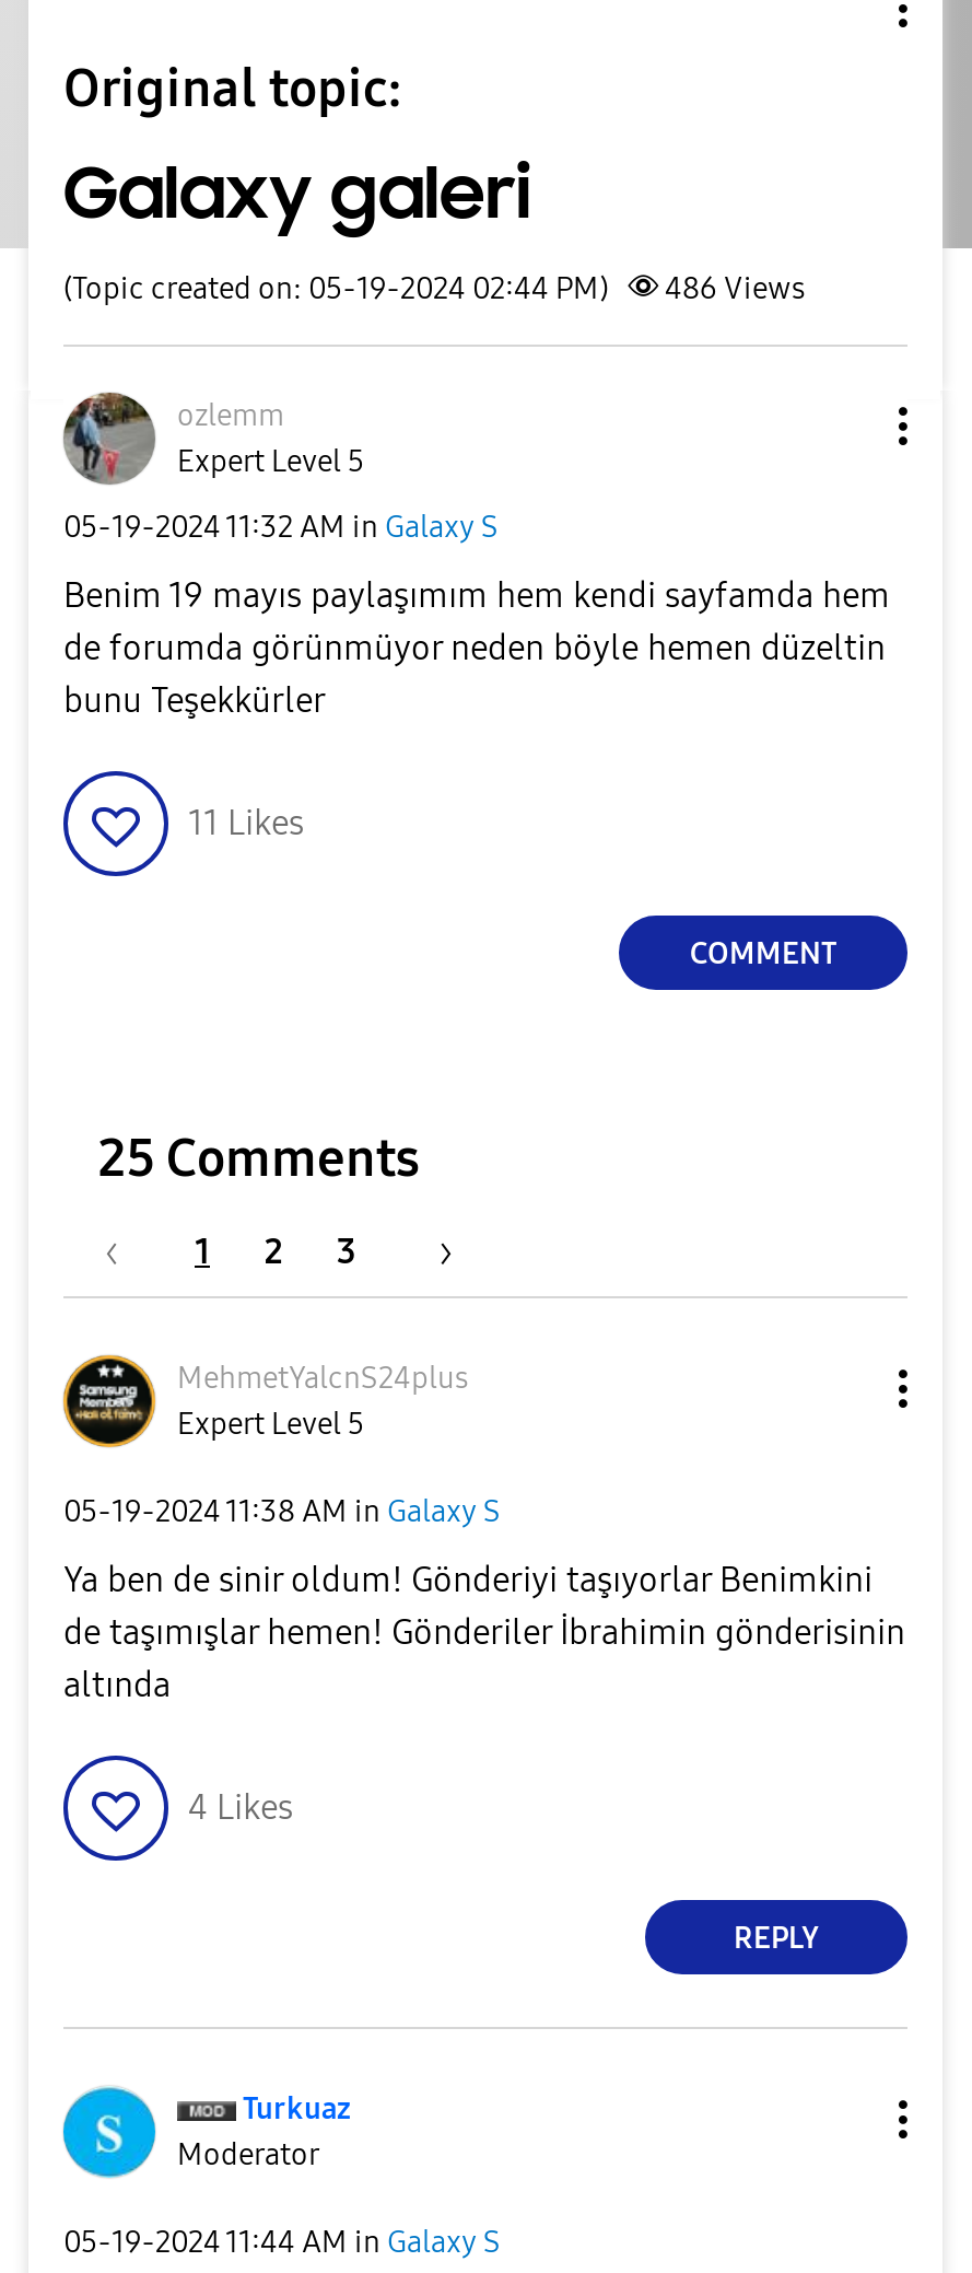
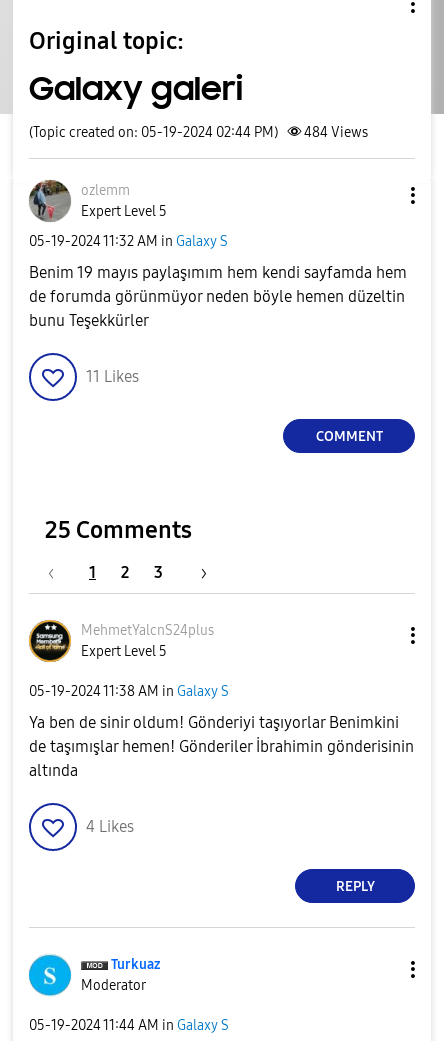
[63,270,805,307] (Topic created on: 05-19-2024 02:44 PM) 486 Views -> [29,124,368,141] (Topic created on: 05-19-2024 02:44 PM) 484 Views

